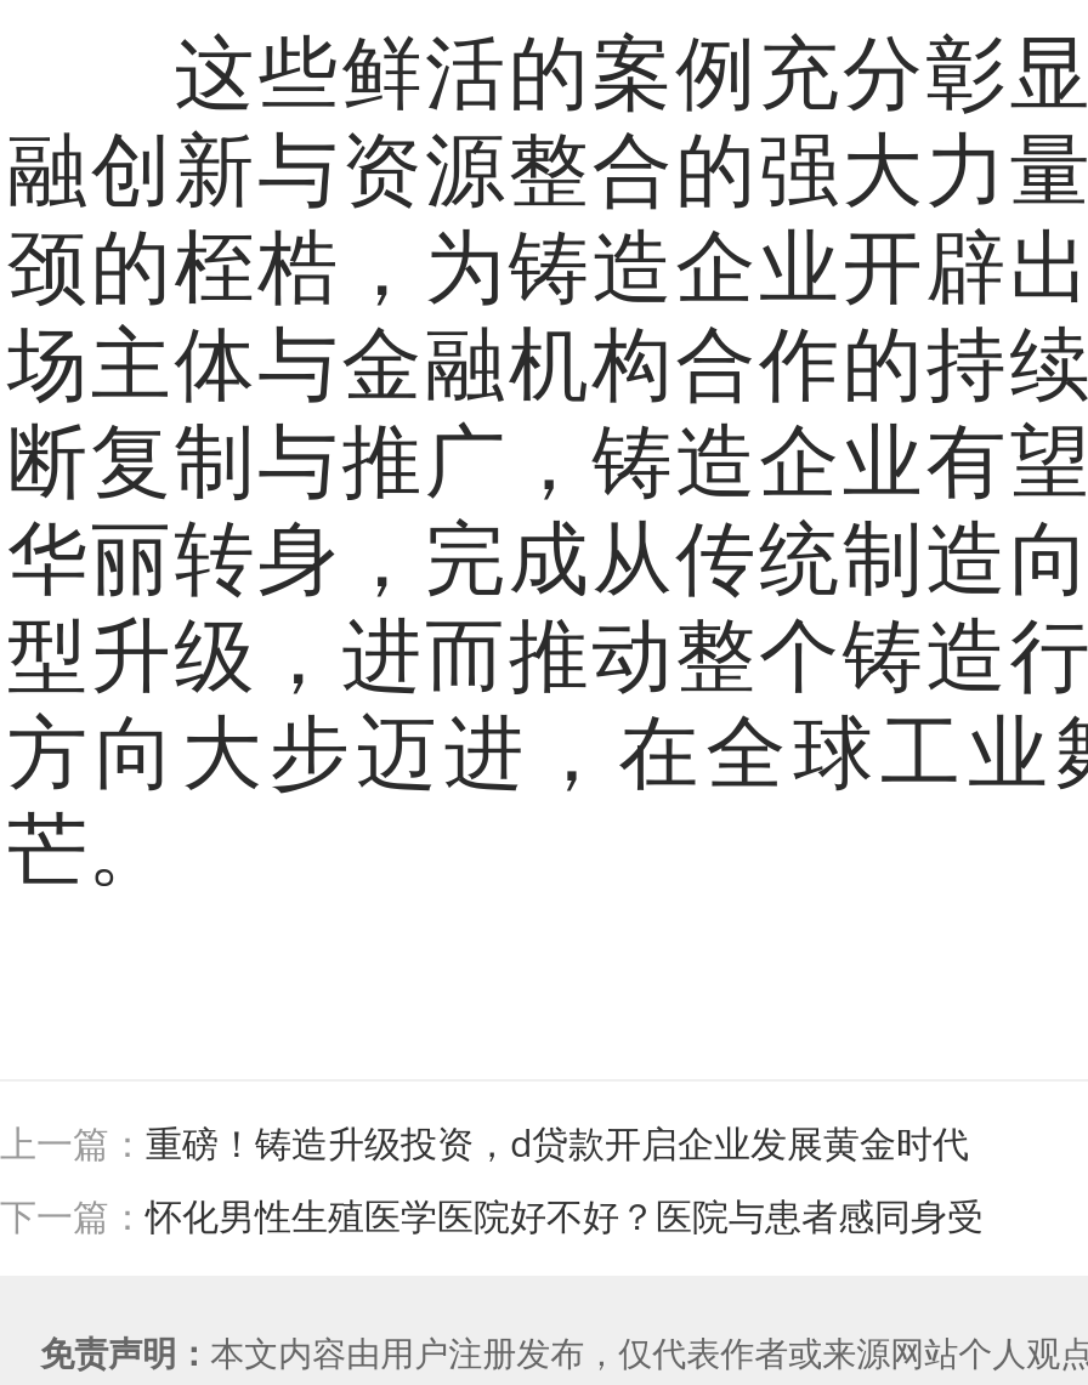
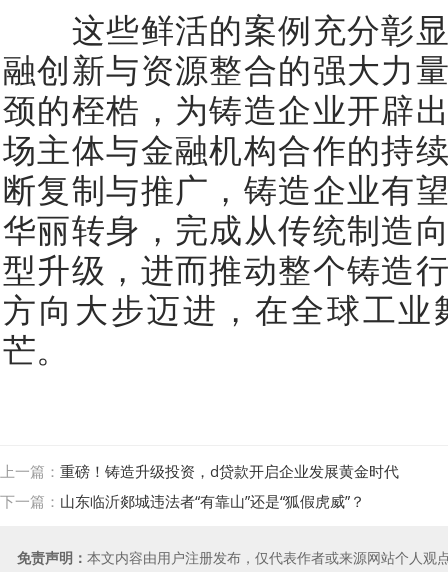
[0,1191,984,1239] 下一篇：怀化男性生殖医学医院好不好？医院与患者感同身受 -> [0,491,365,511] 下一篇：山东临沂郯城违法者“有靠山”还是“狐假虎威”？

